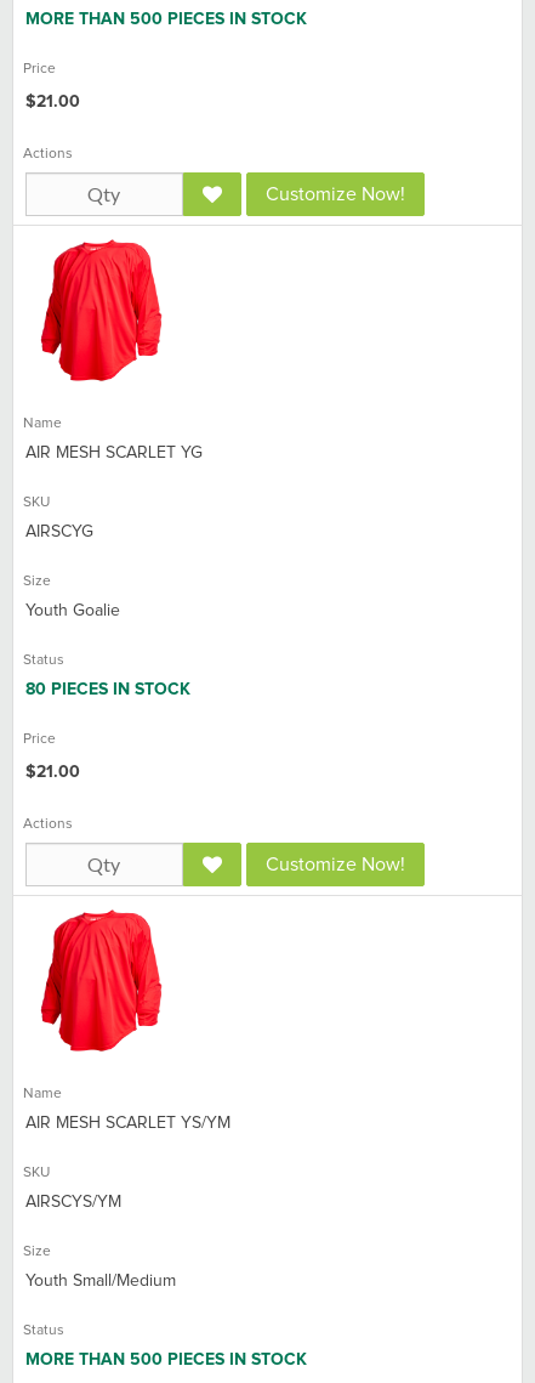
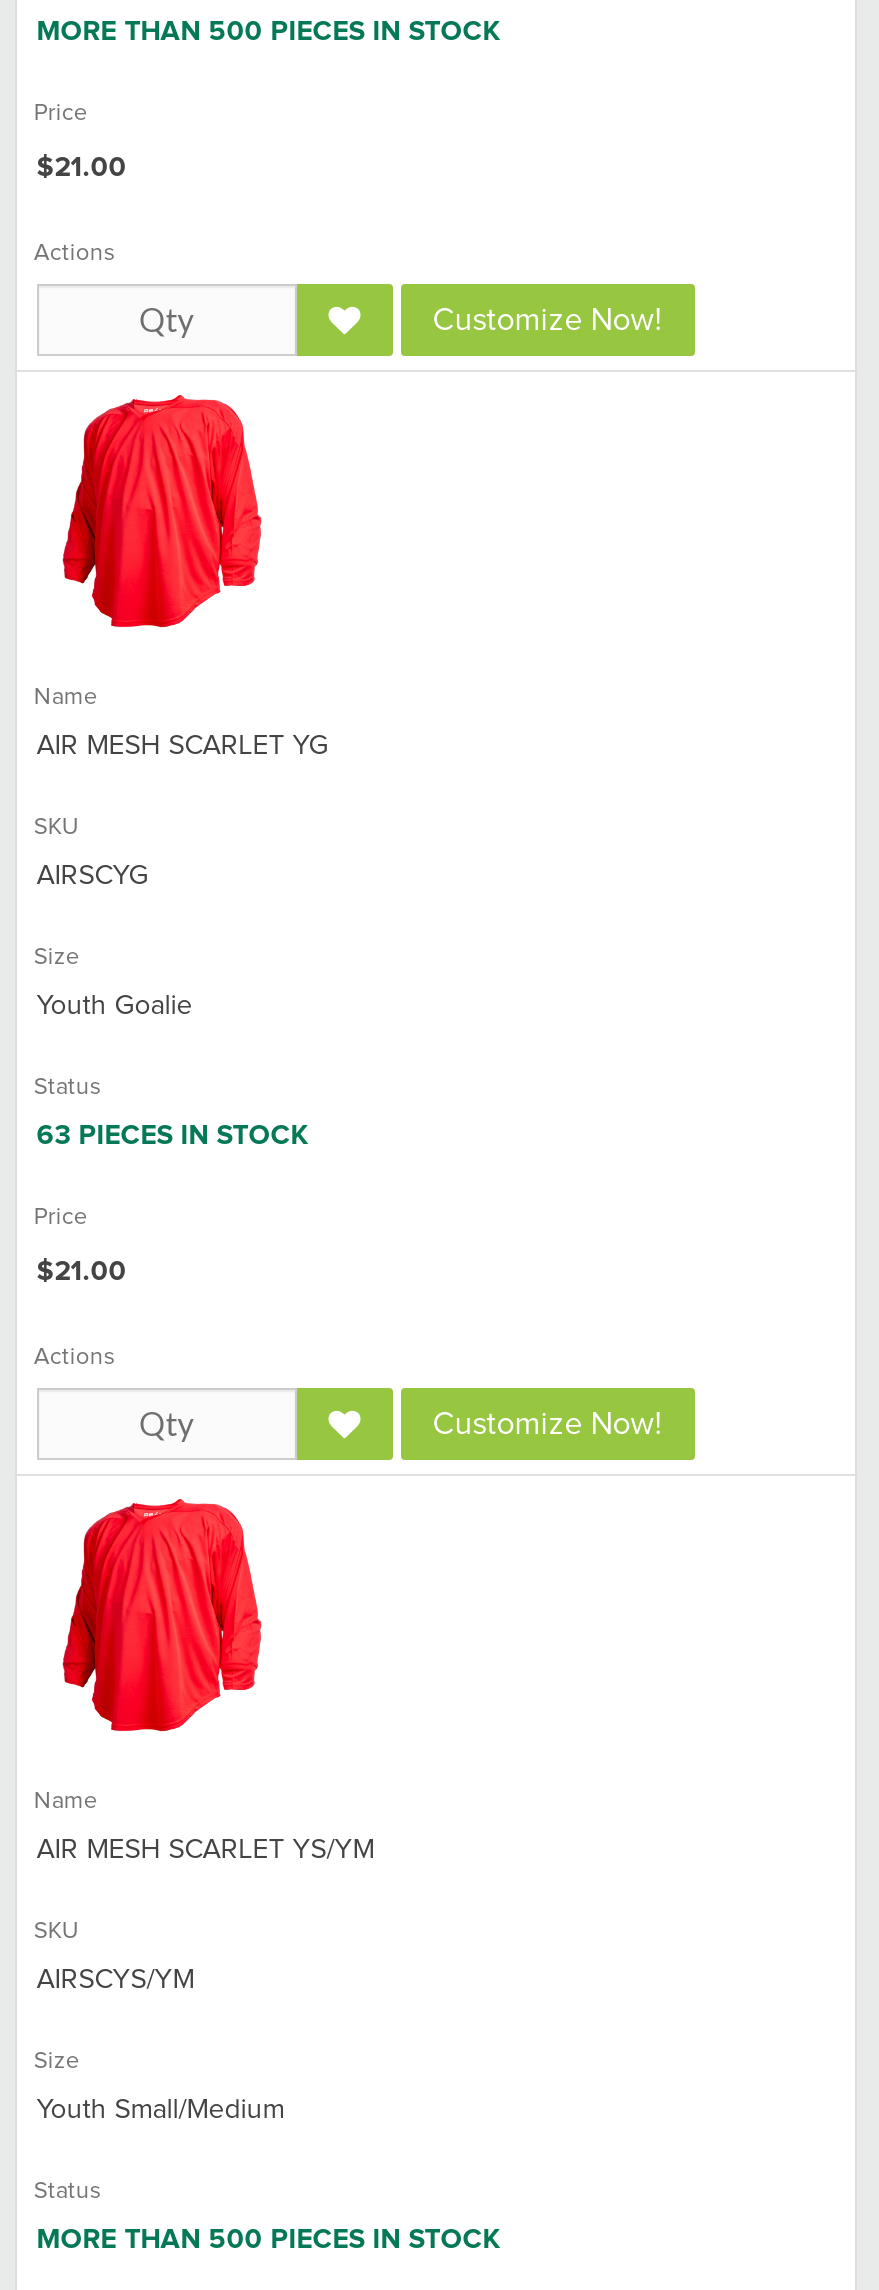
[25,681,190,698] 80 PIECES IN STOCK -> [37,1121,309,1149] 63 PIECES IN STOCK

